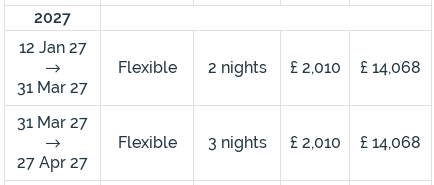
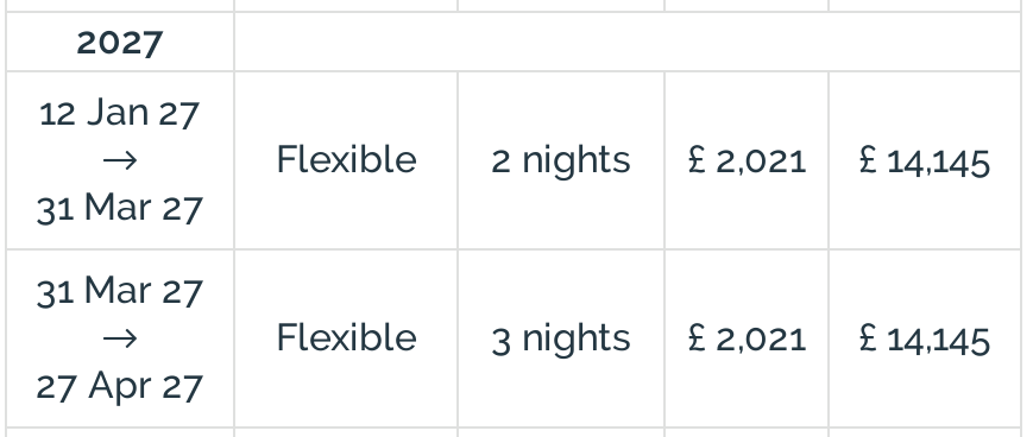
[289,58,340,77] £ 2,010 -> [687,138,806,183] £ 2,021
[360,58,421,77] £ 14,068 -> [858,138,991,183] £ 14,145
[289,133,340,152] £ 2,010 -> [687,316,806,361] £ 2,021
[360,133,421,152] £ 14,068 -> [858,316,991,361] £ 14,145

